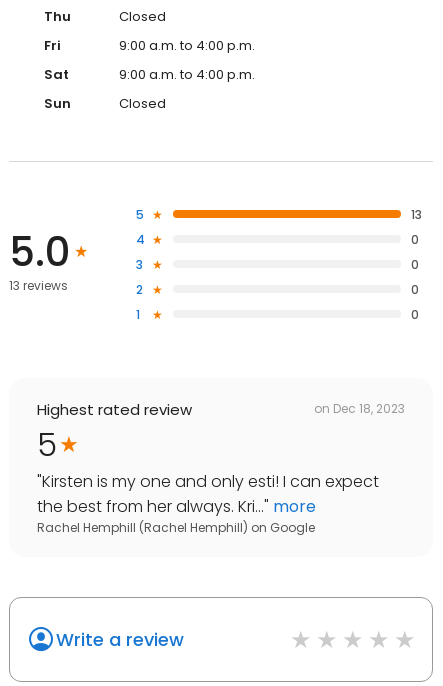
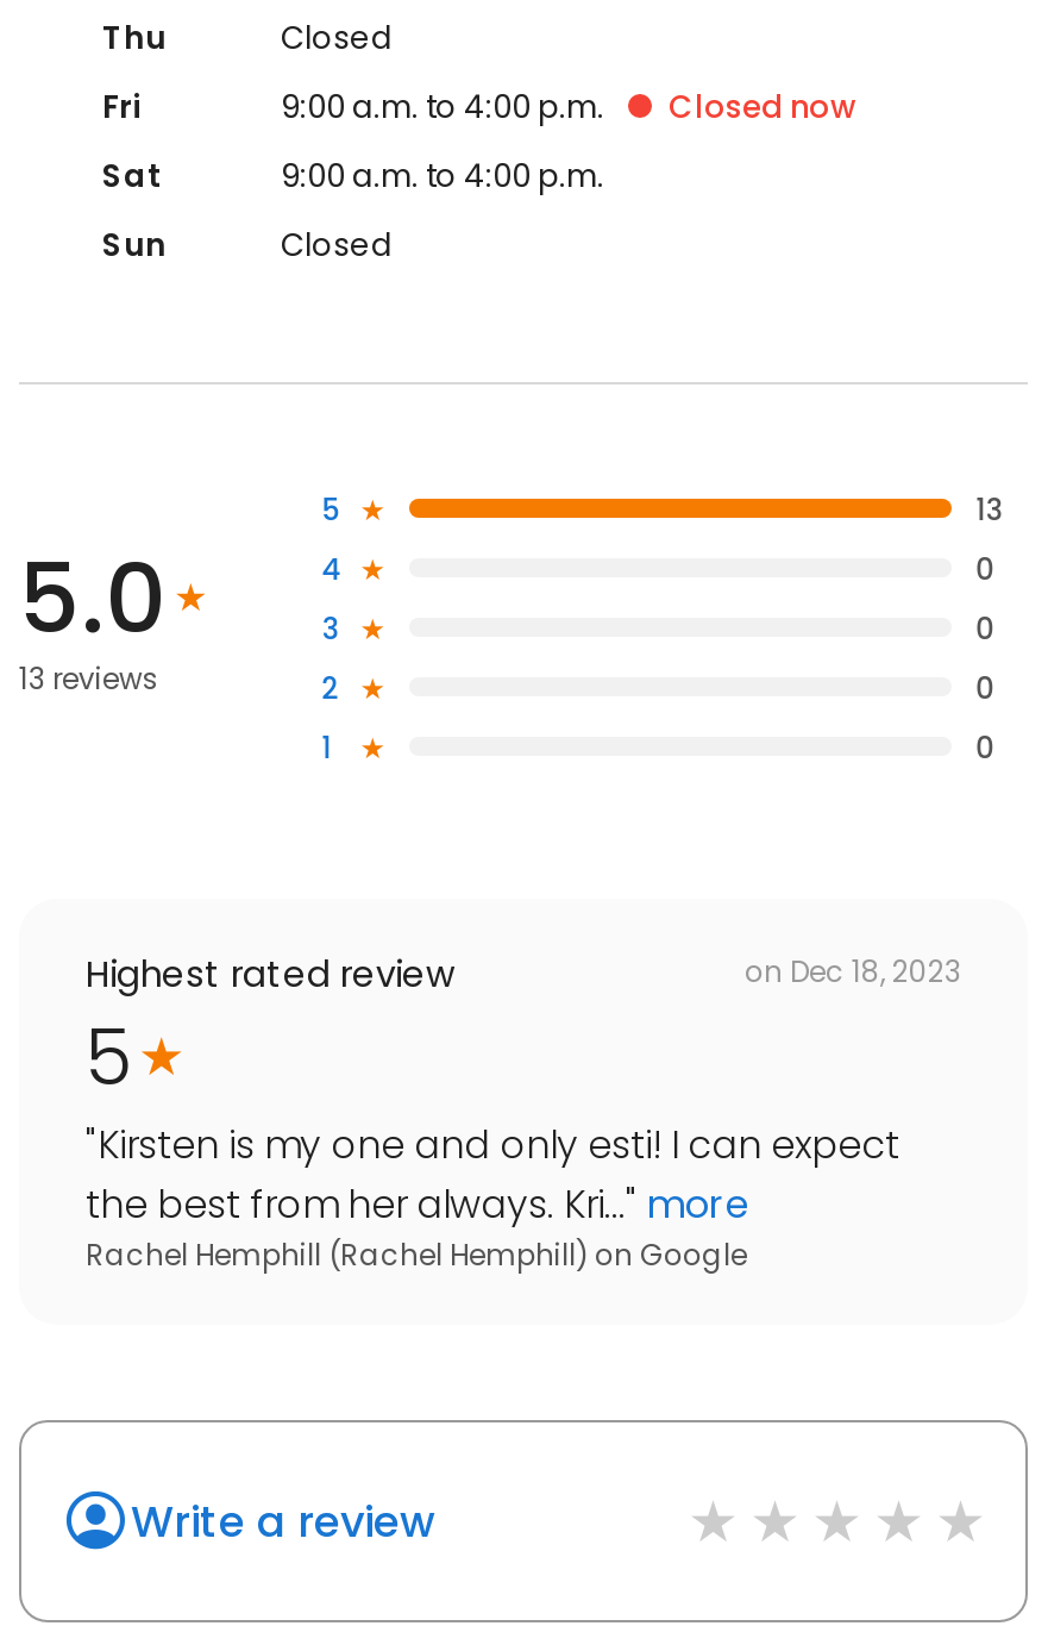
none -> [669,84,856,130] Closed now

